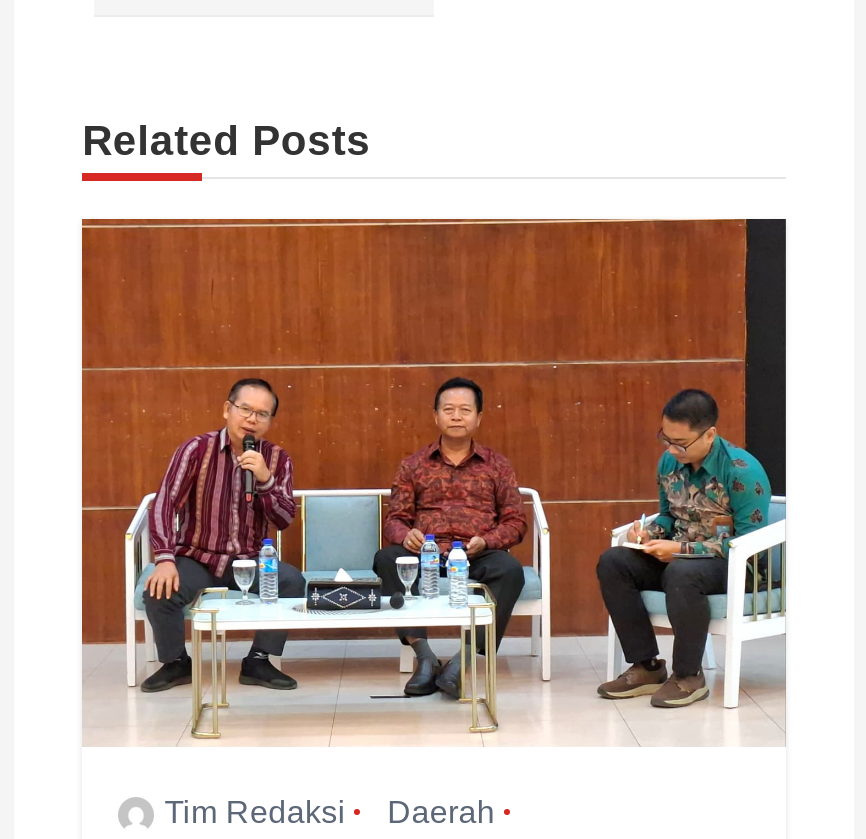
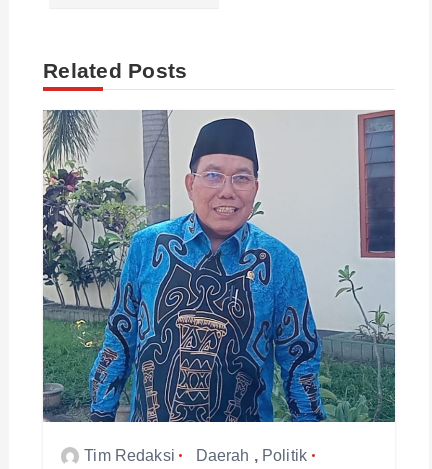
[82,217,786,829] [image] | Daerah -> [42,109,396,464] [image] | Daerah, Politik

